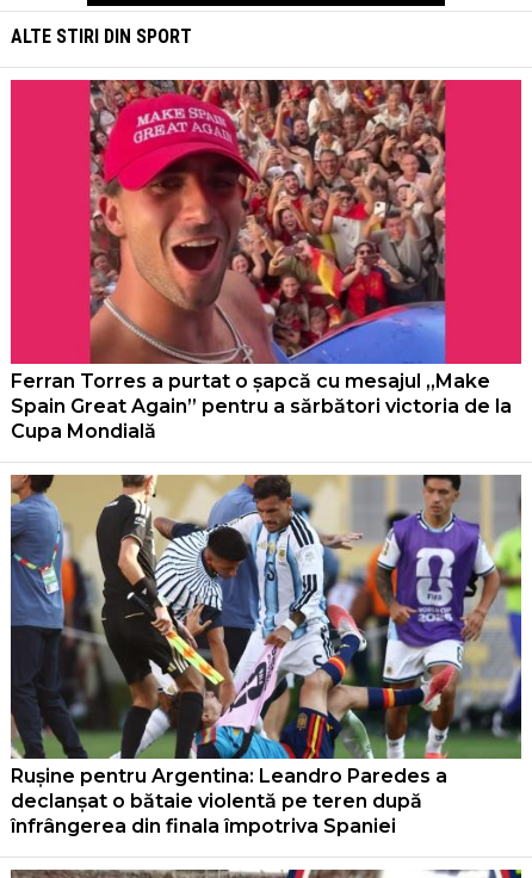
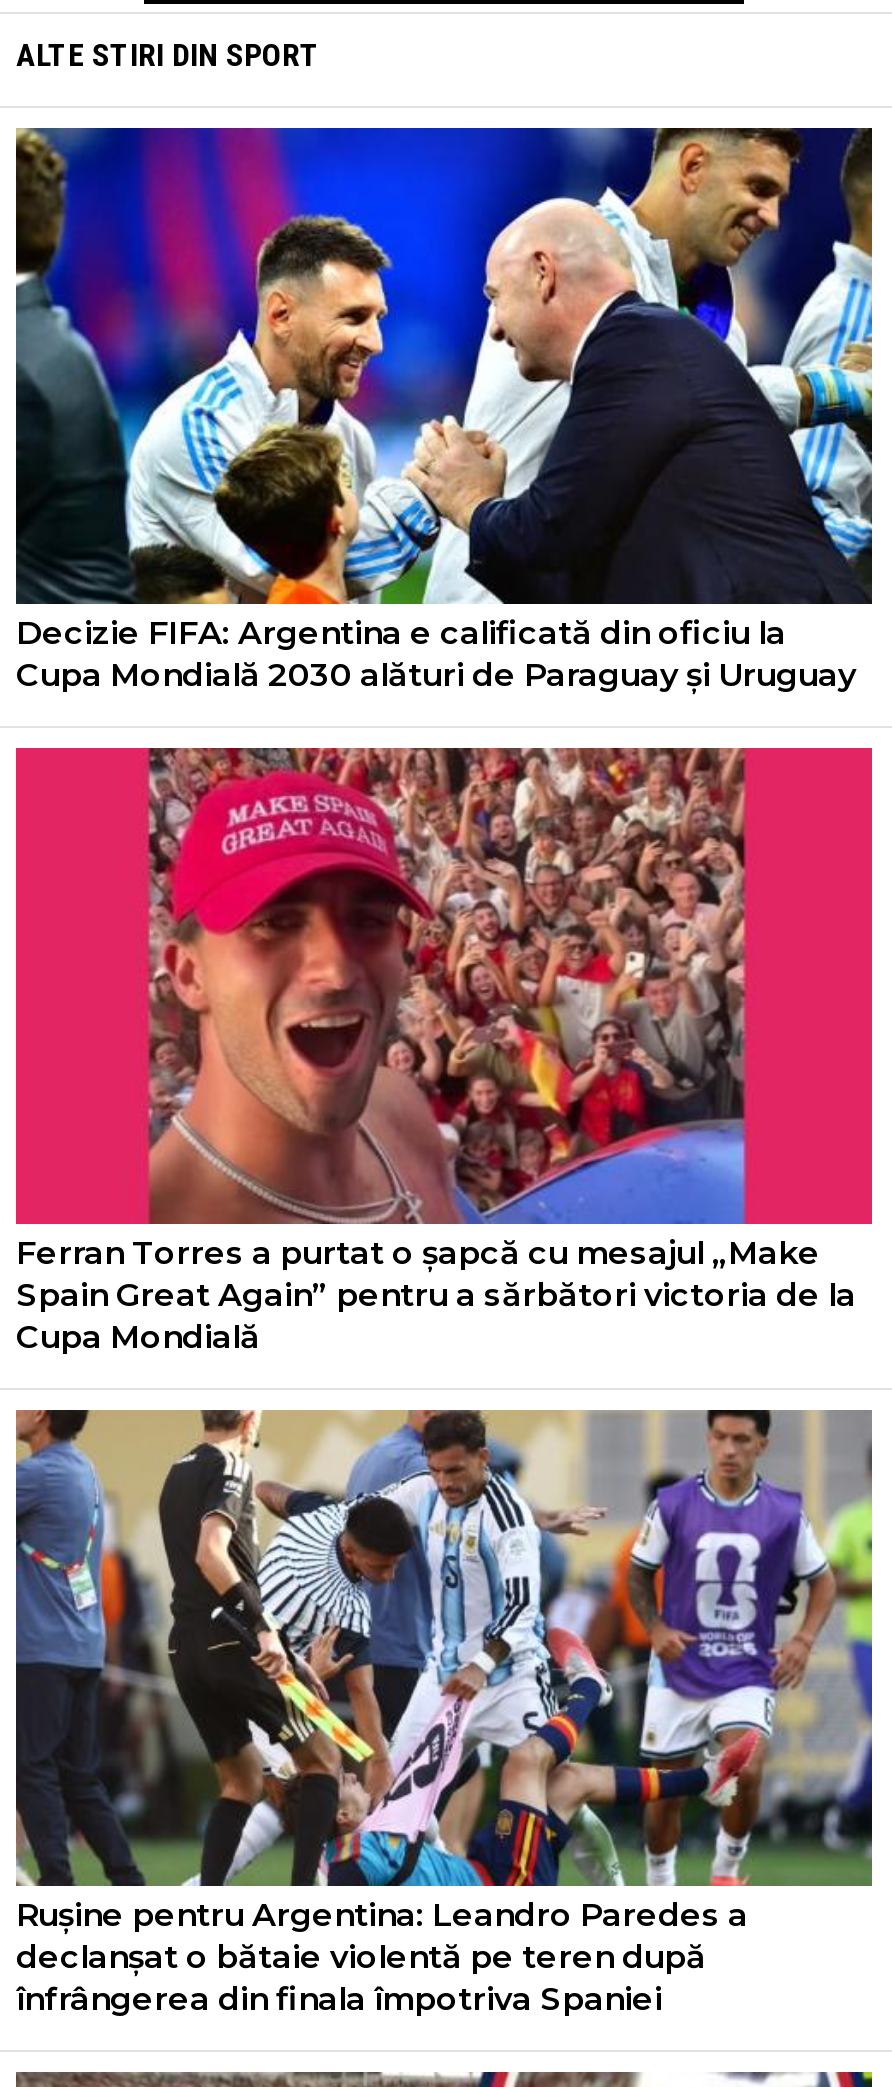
none -> [14,125,874,694] [image] | Decizie FIFA: Argentina e calificată din oficiu la | Cupa Mondială 2030 alături de Paraguay și Uruguay

